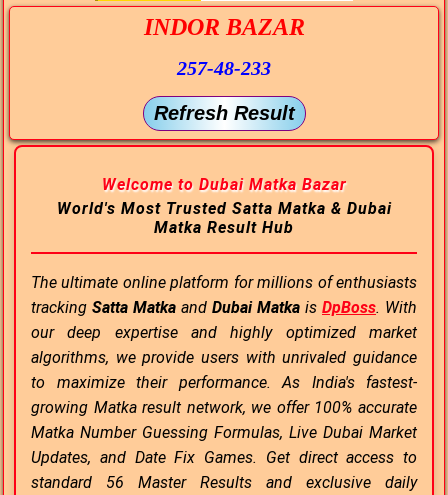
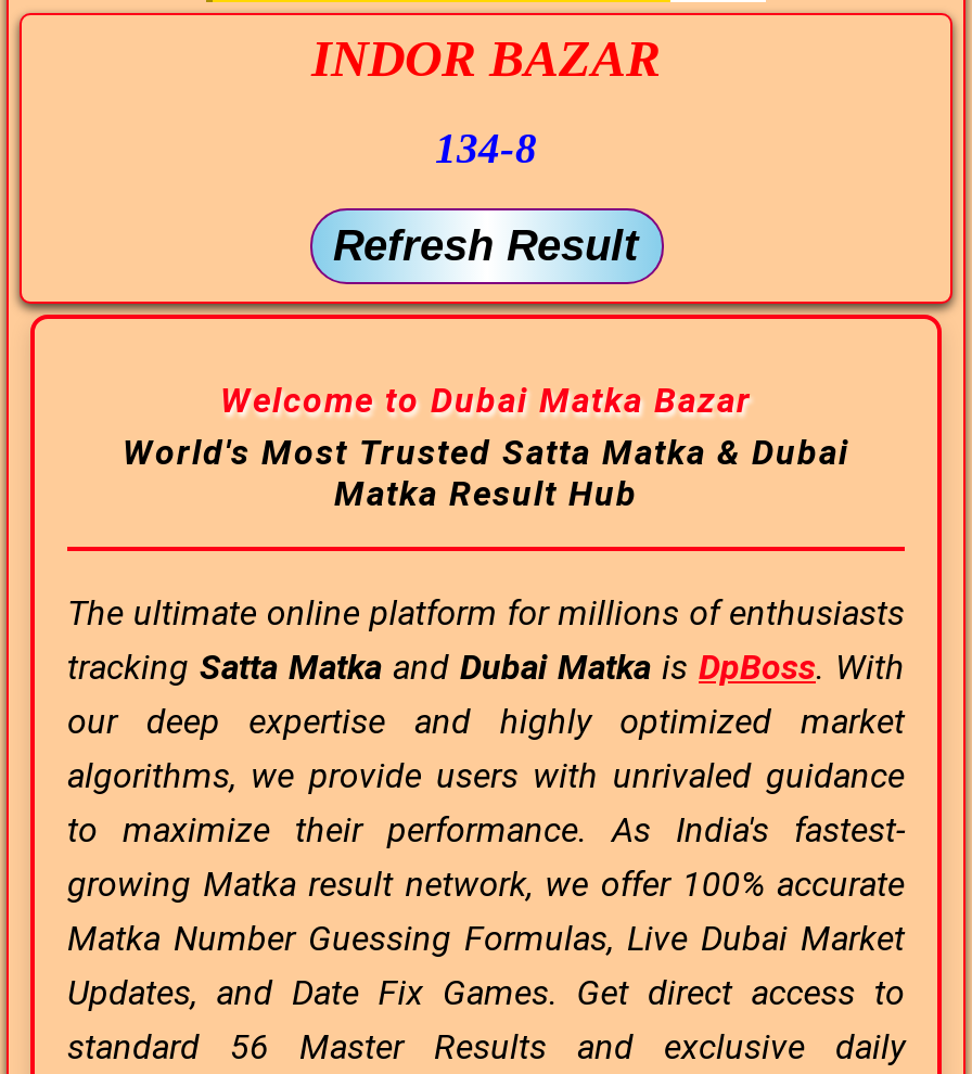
[177,58,271,79] 257-48-233 -> [435,125,537,171] 134-8

